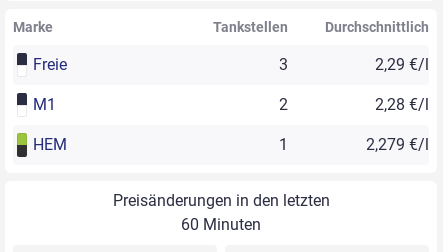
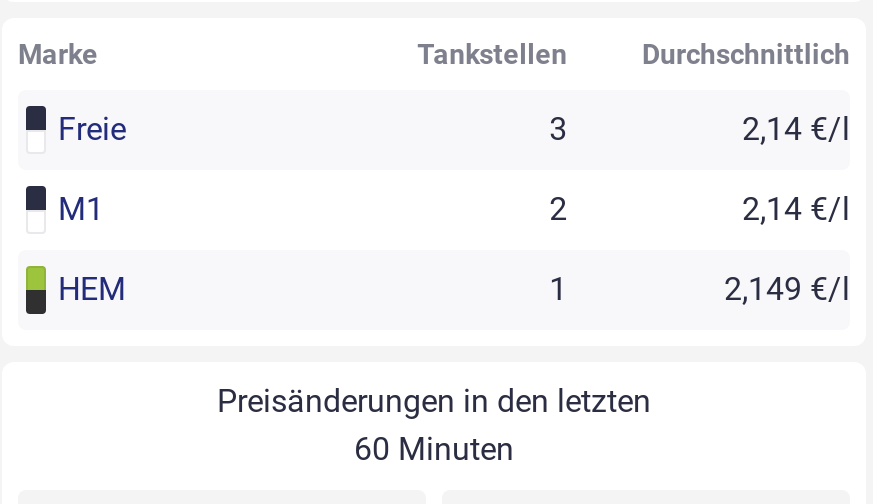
[375,55,429,74] 2,29 €/l -> [742,110,850,148] 2,14 €/l
[375,95,429,114] 2,28 €/l -> [742,190,850,228] 2,14 €/l
[366,135,429,154] 2,279 €/l -> [724,270,850,308] 2,149 €/l

